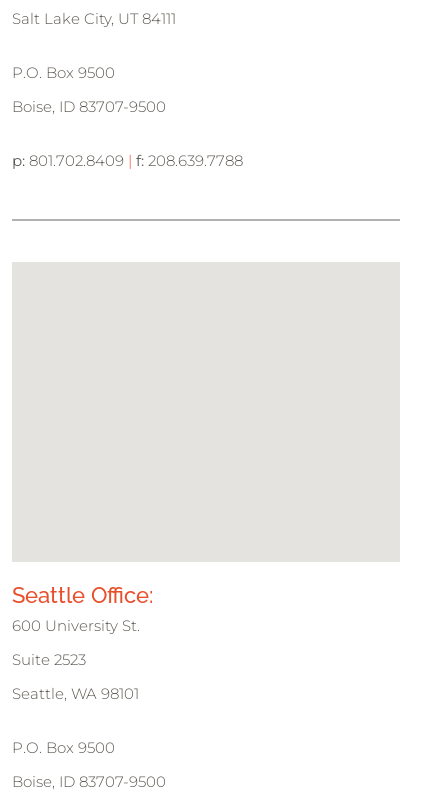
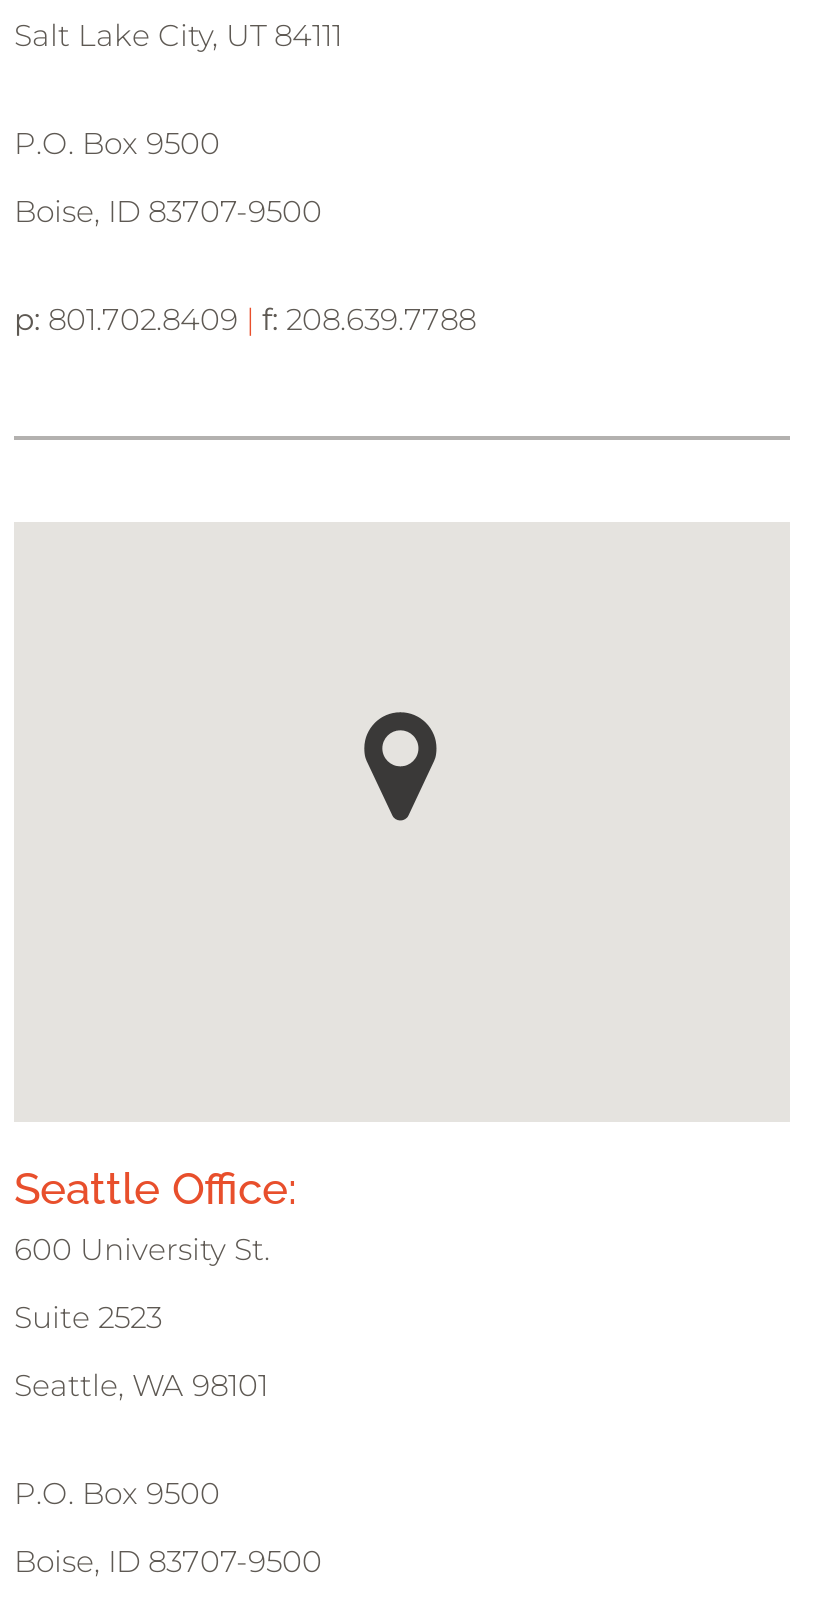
none -> [362,710,440,824] [image]

